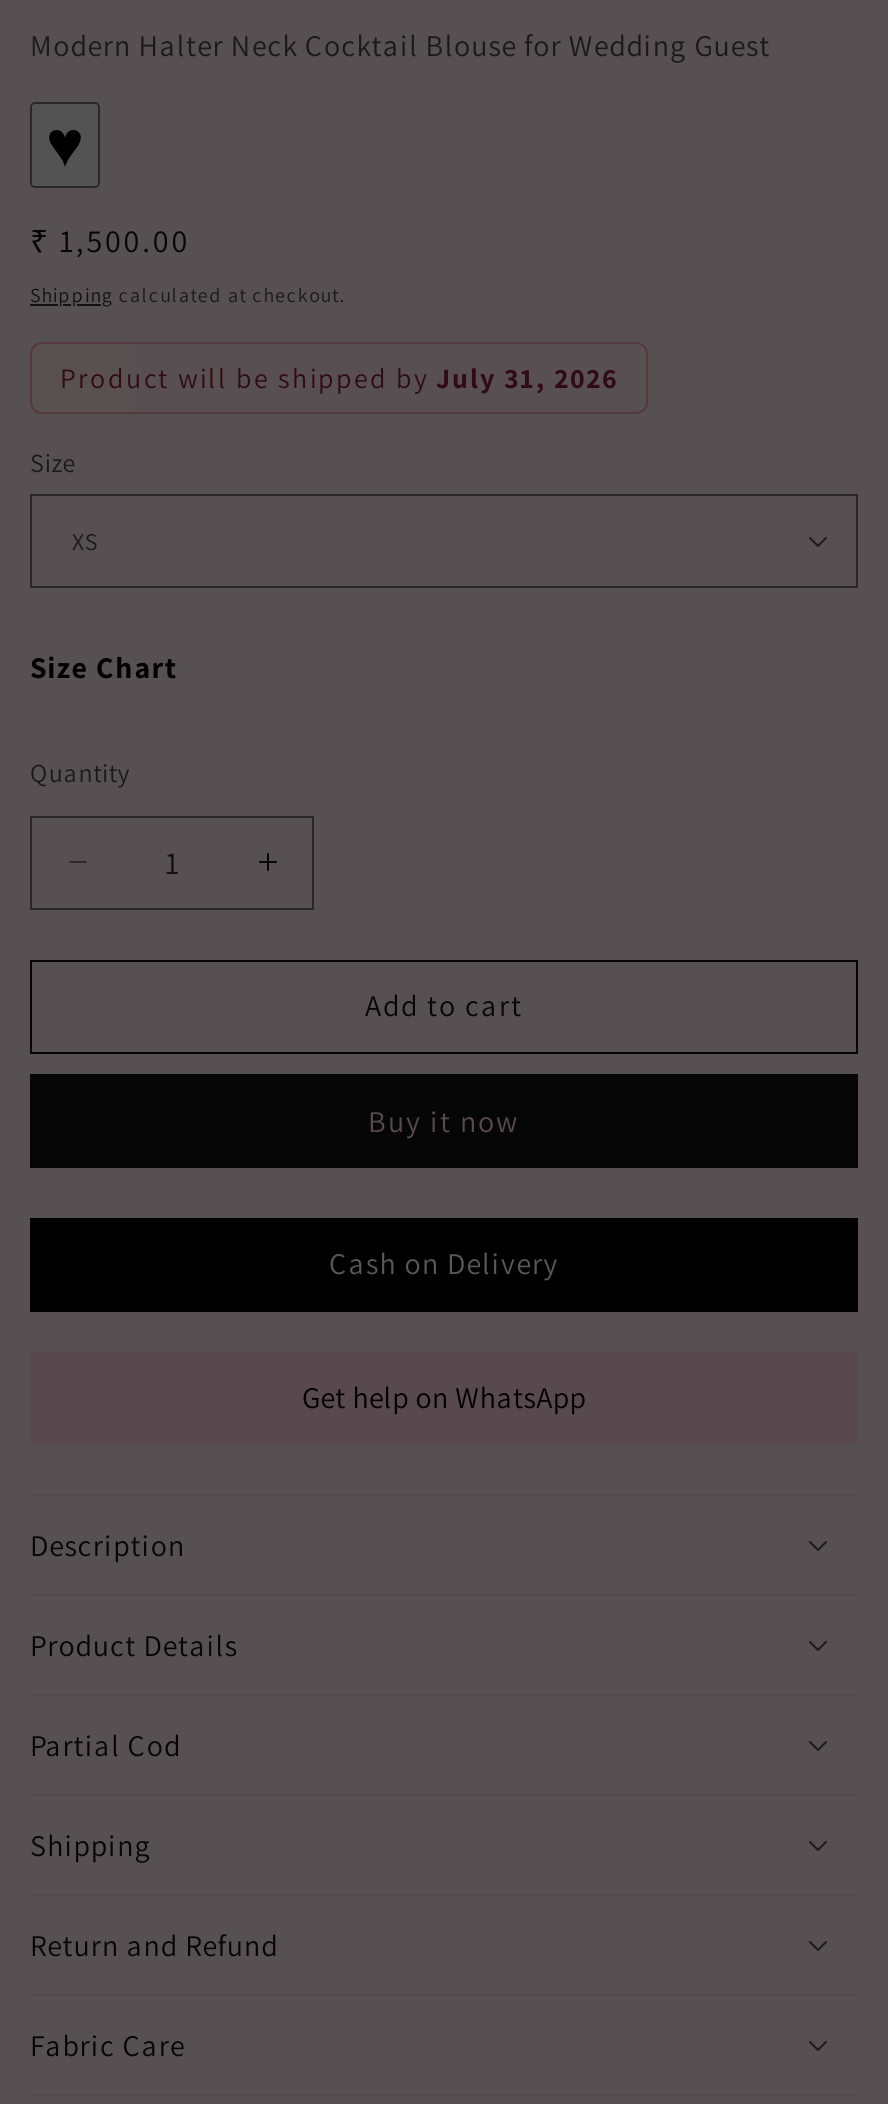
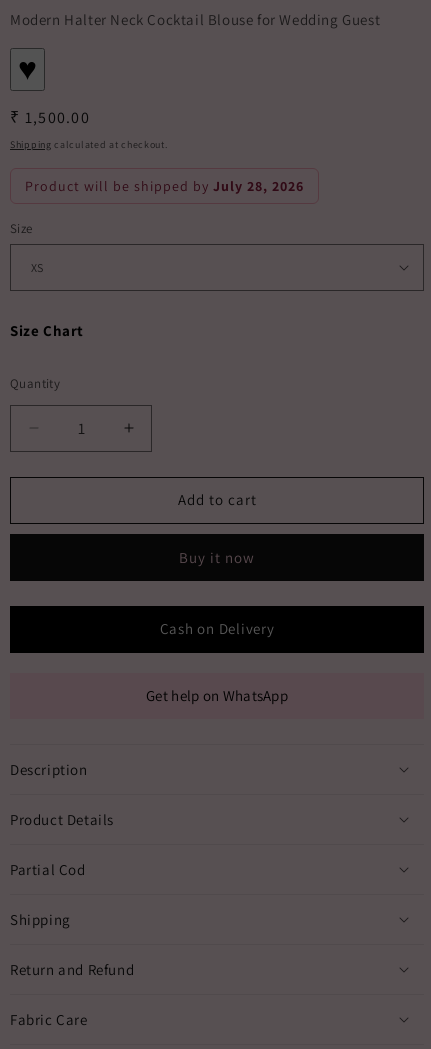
[60,359,618,395] Product will be shipped by July 31, 2026 -> [25,177,304,195] Product will be shipped by July 28, 2026

